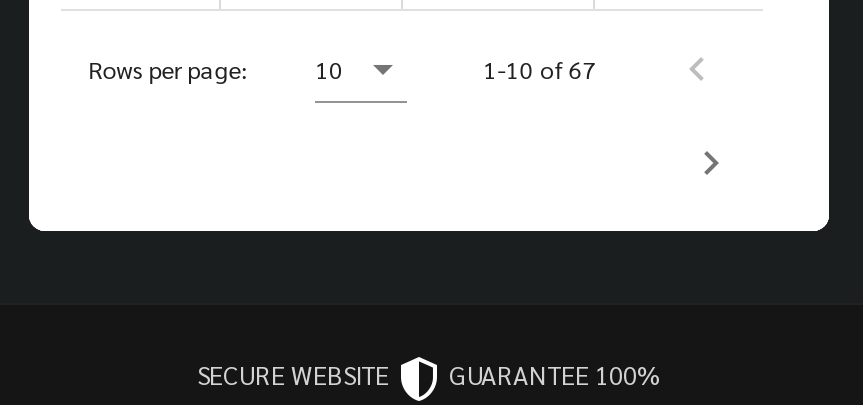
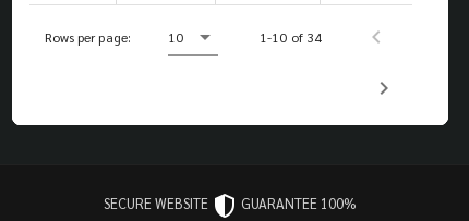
[483,53,597,85] 1-10 of 67 -> [260,28,322,46] 1-10 of 34

